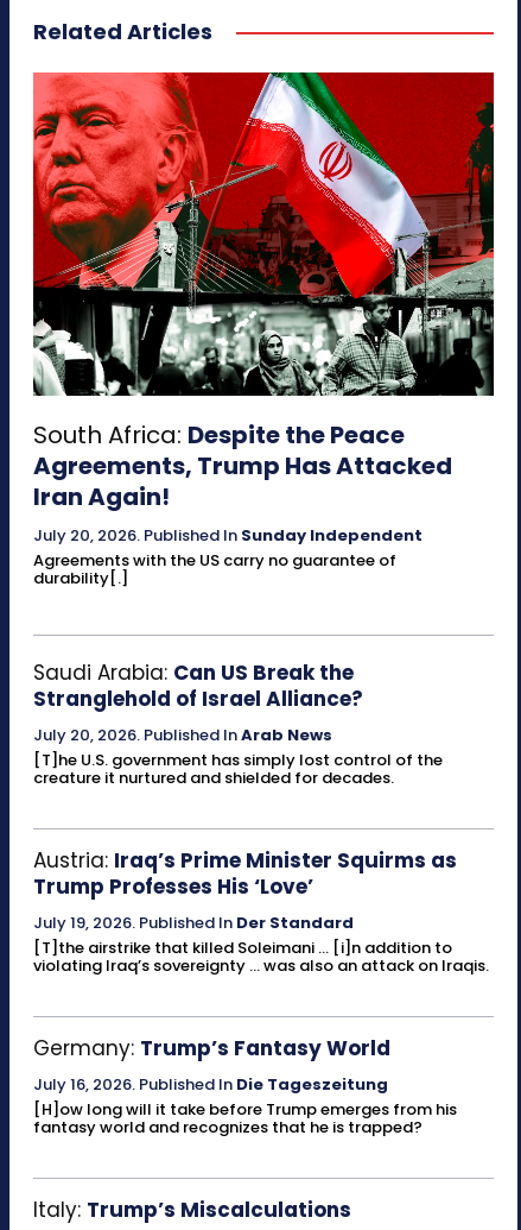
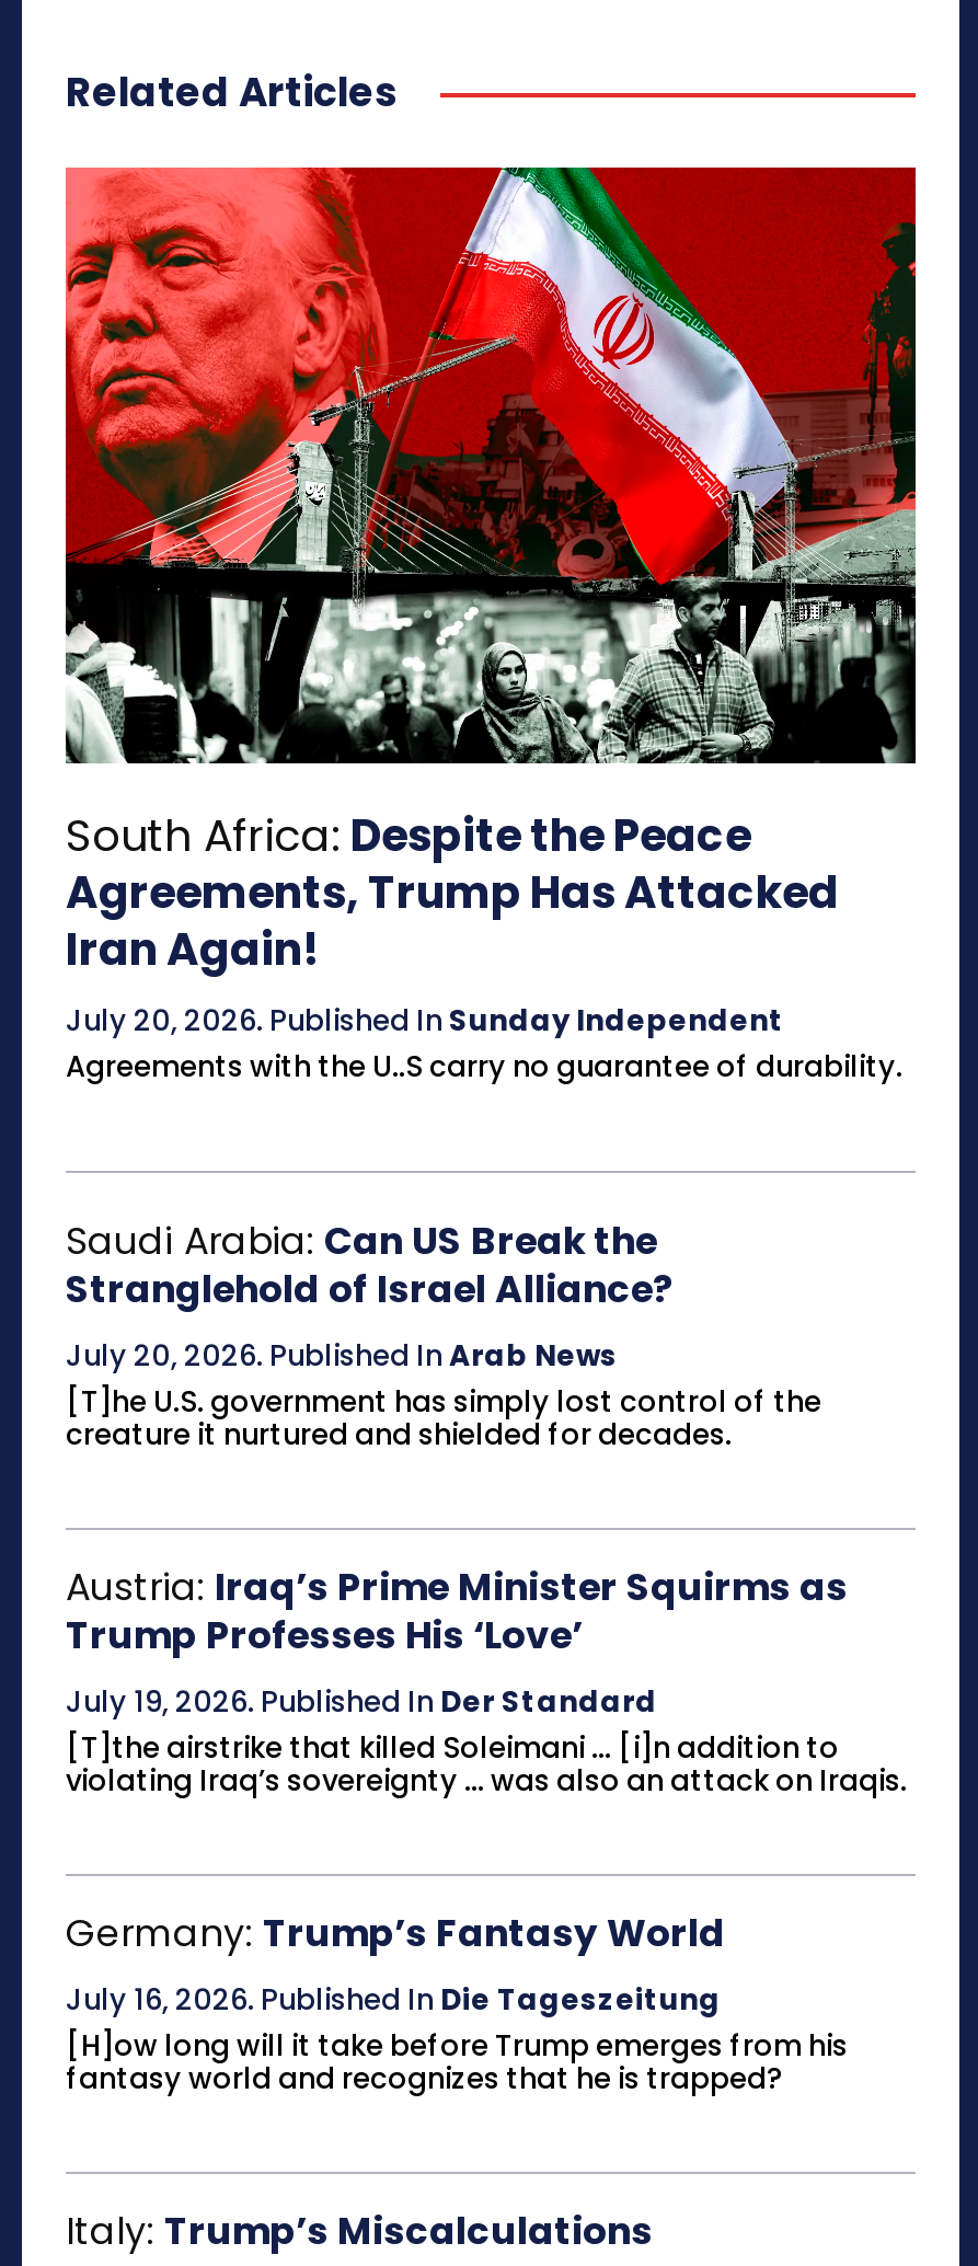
[33,548,396,589] Agreements with the US carry no guarantee of | durability[.] -> [66,1045,902,1086] Agreements with the U..S carry no guarantee of durability.

